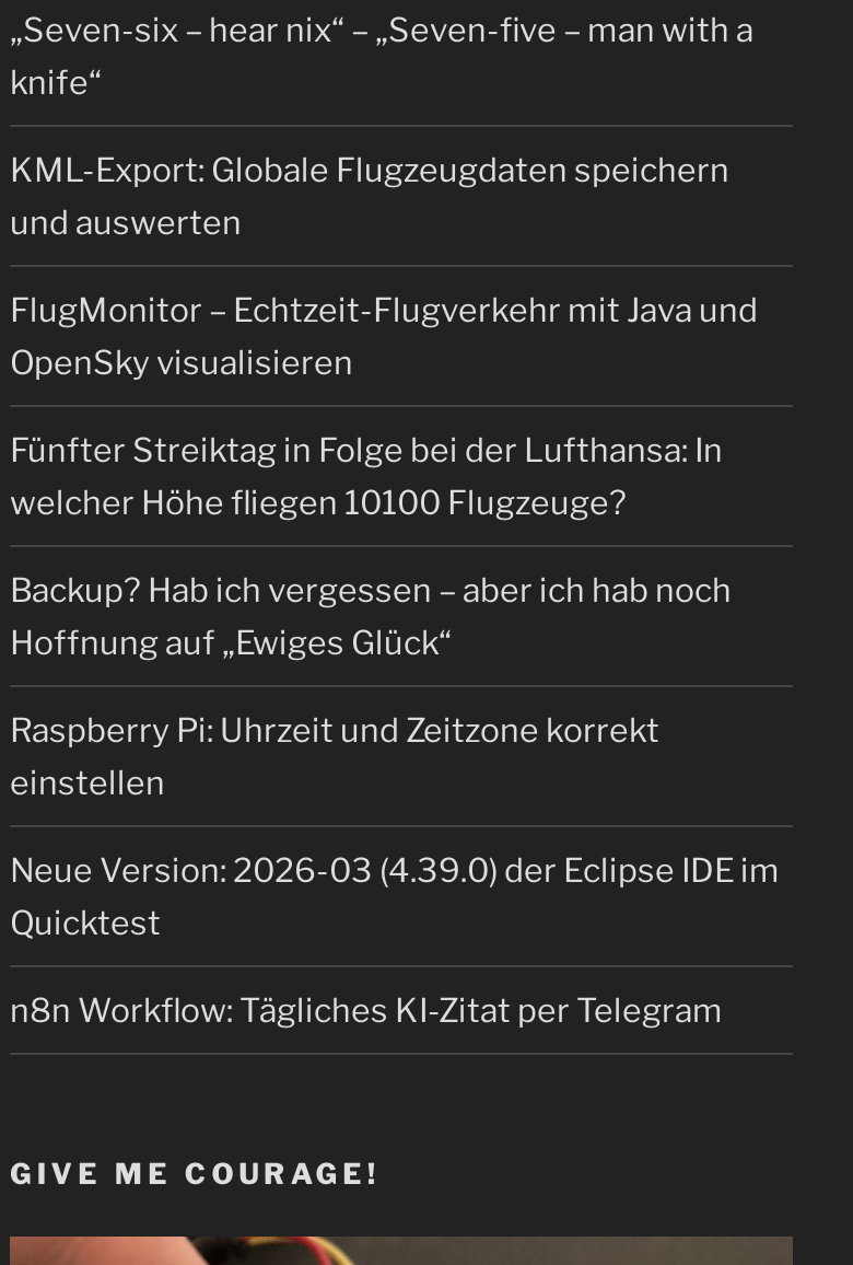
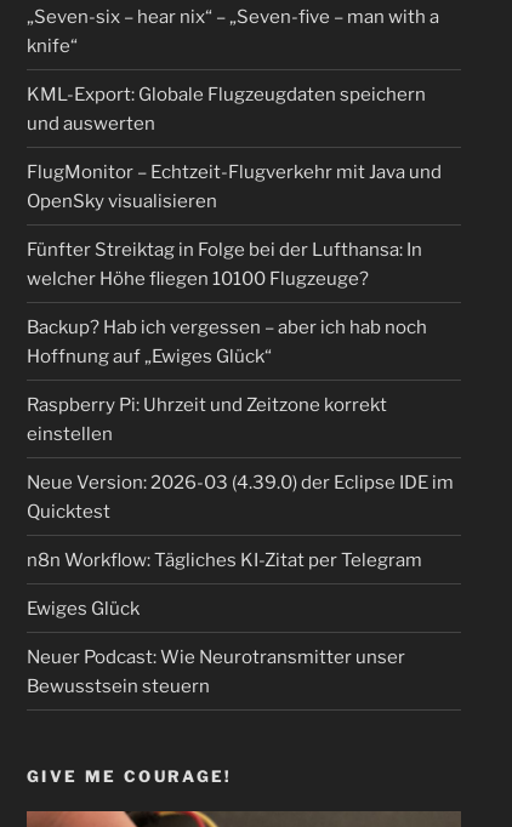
none -> [27,597,405,697] Ewiges Glück | Neuer Podcast: Wie Neurotransmitter unser | Bewusstsein steuern

